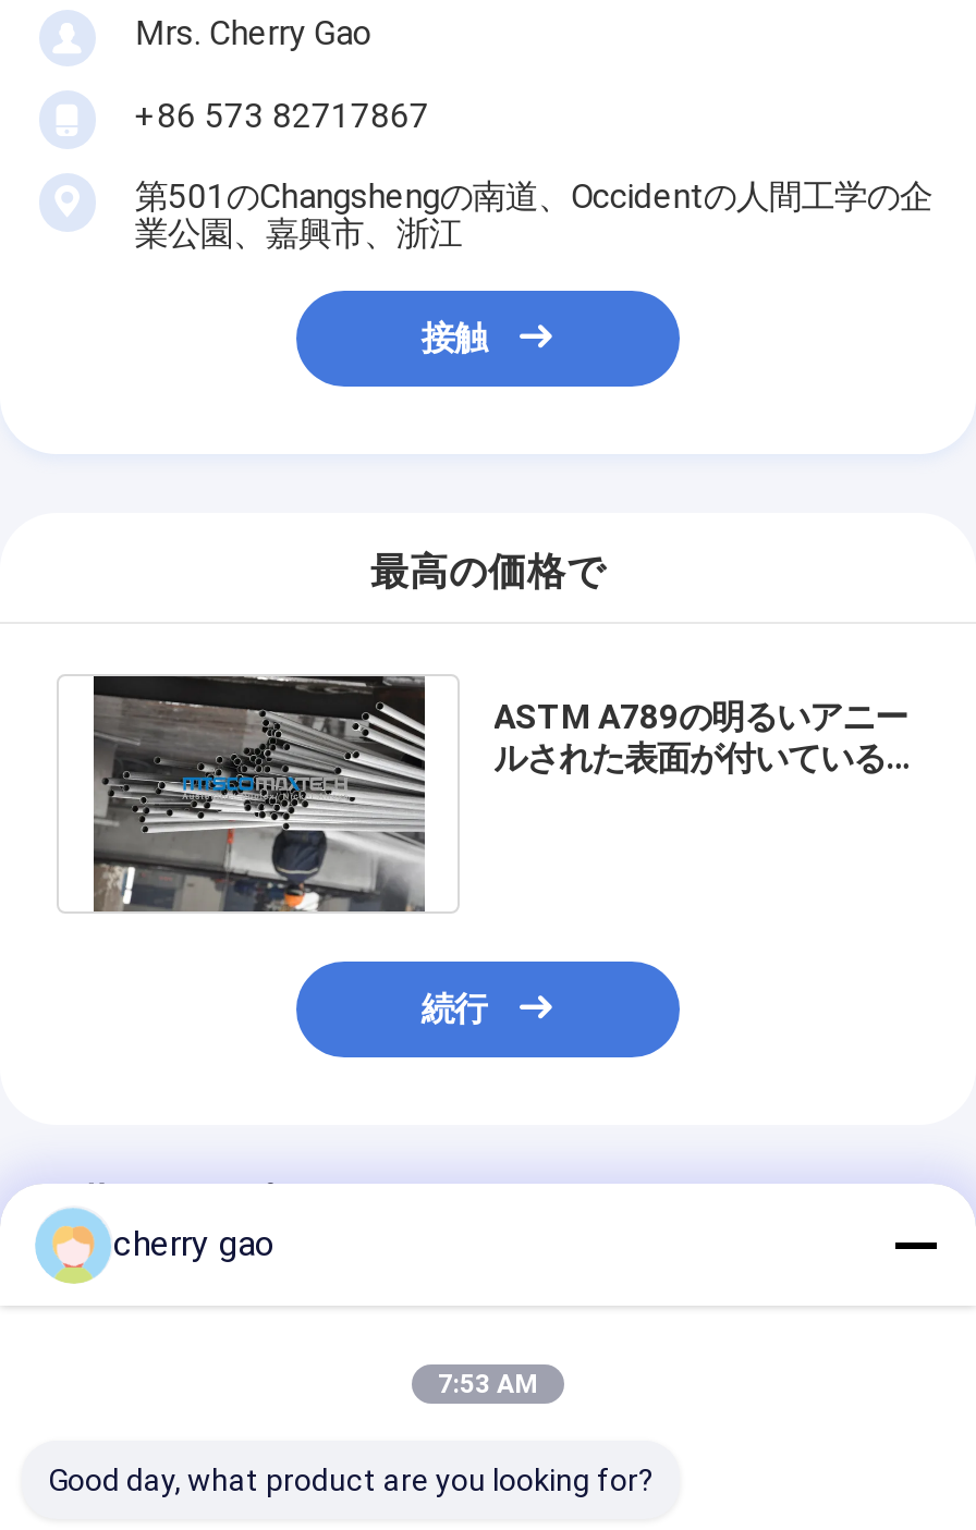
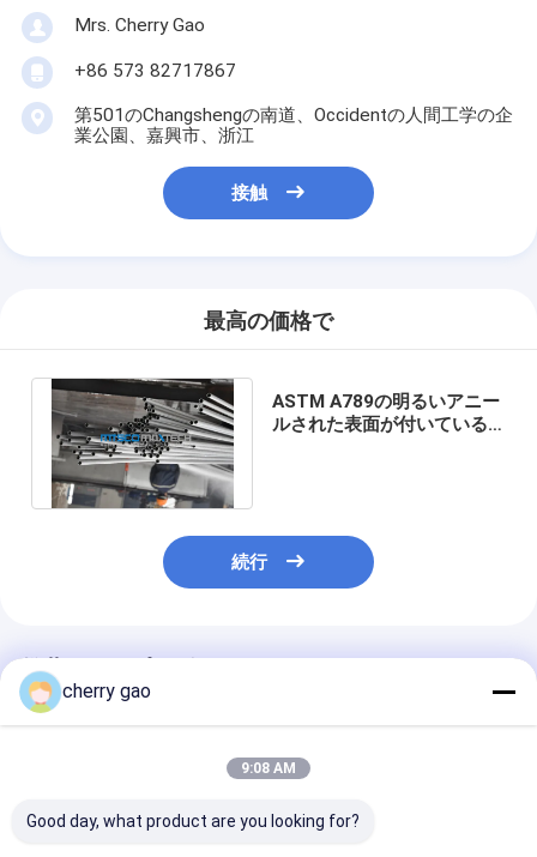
[438,1369,538,1399] 7:53 AM -> [241,760,296,777] 9:08 AM

